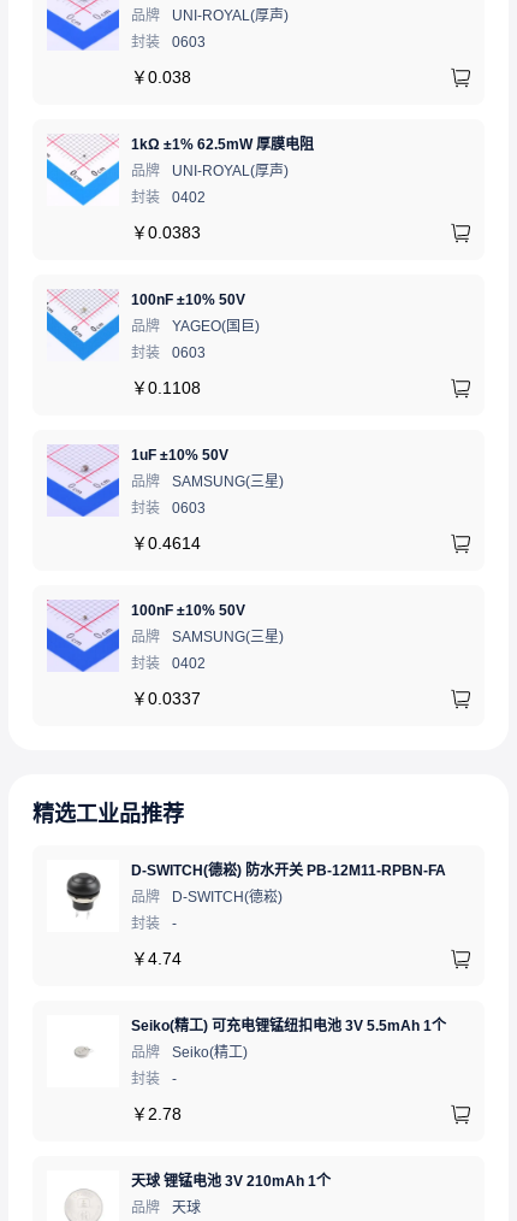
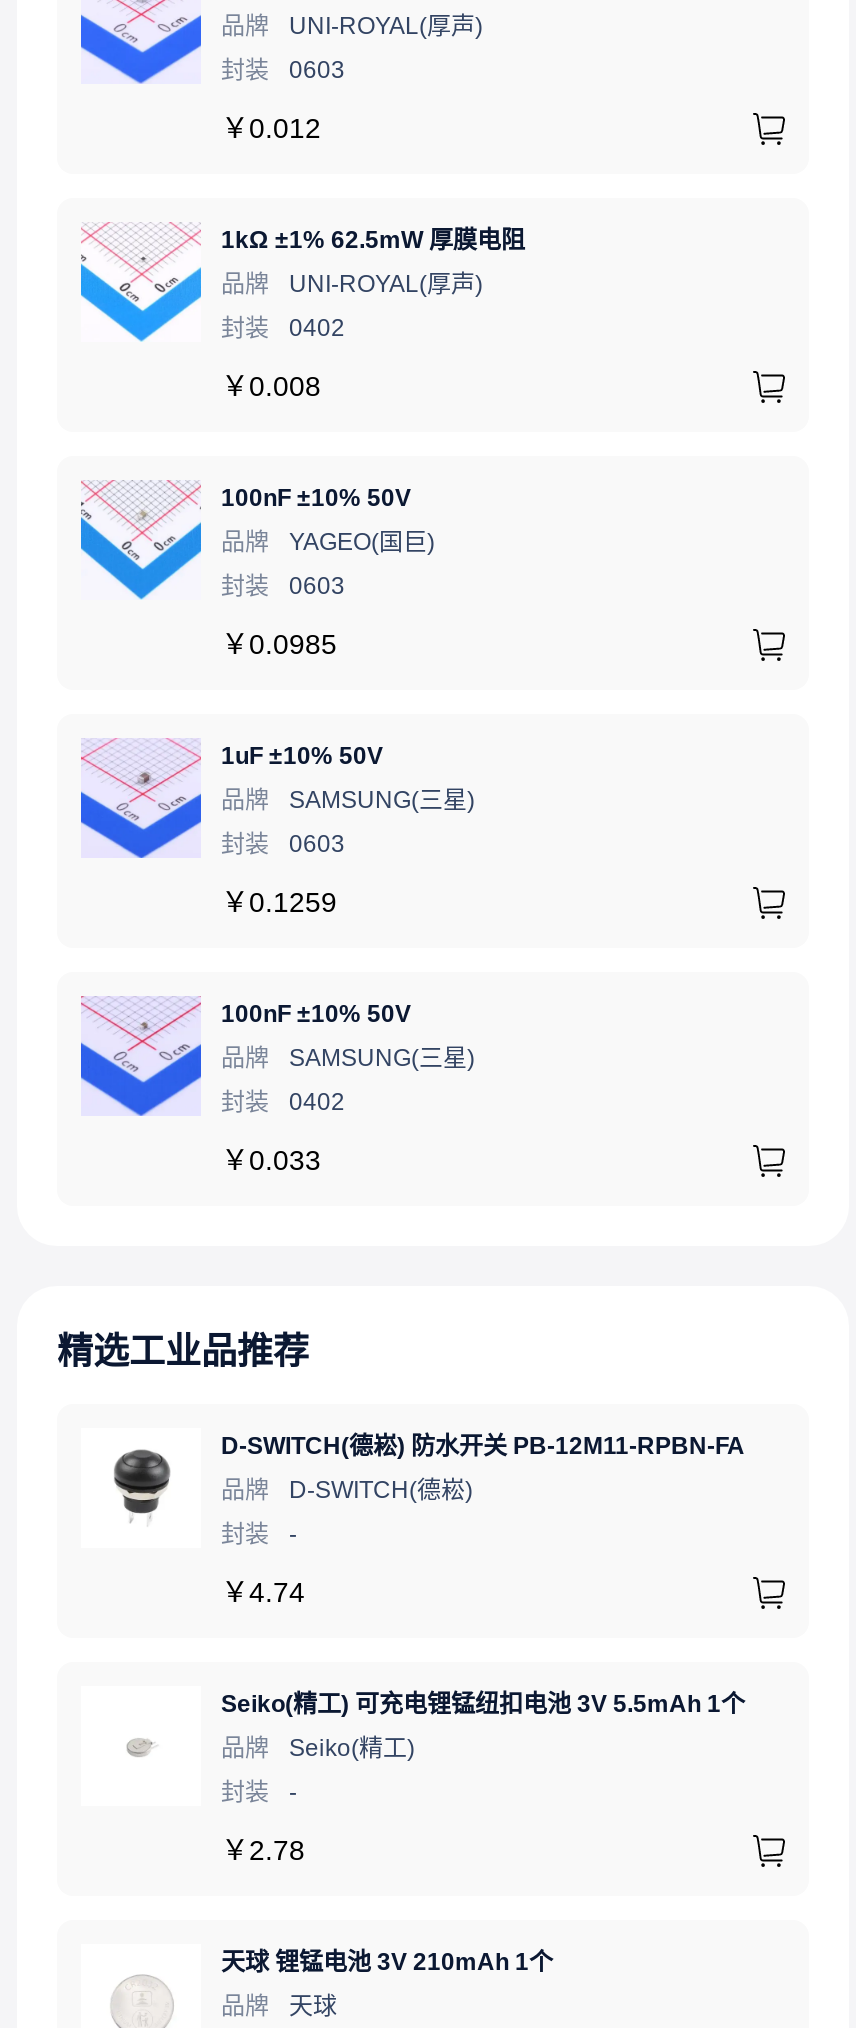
[131,67,191,86] ￥0.038 -> [221,112,321,144] ￥0.012
[131,223,201,242] ￥0.0383 -> [221,370,321,402] ￥0.008
[131,378,201,397] ￥0.1108 -> [221,628,337,660] ￥0.0985
[131,533,201,552] ￥0.4614 -> [221,886,337,918] ￥0.1259
[131,689,201,708] ￥0.0337 -> [221,1144,321,1176] ￥0.033

